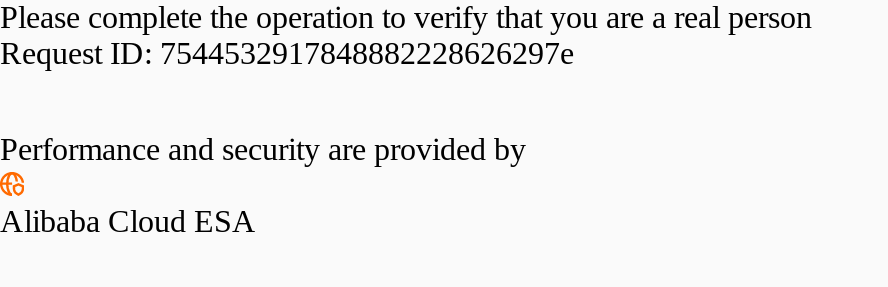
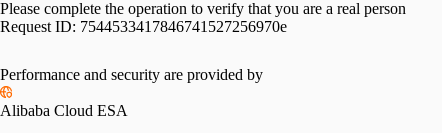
[0,36,574,70] Request ID: 7544532917848882228626297e -> [0,18,287,35] Request ID: 7544533417846741527256970e

